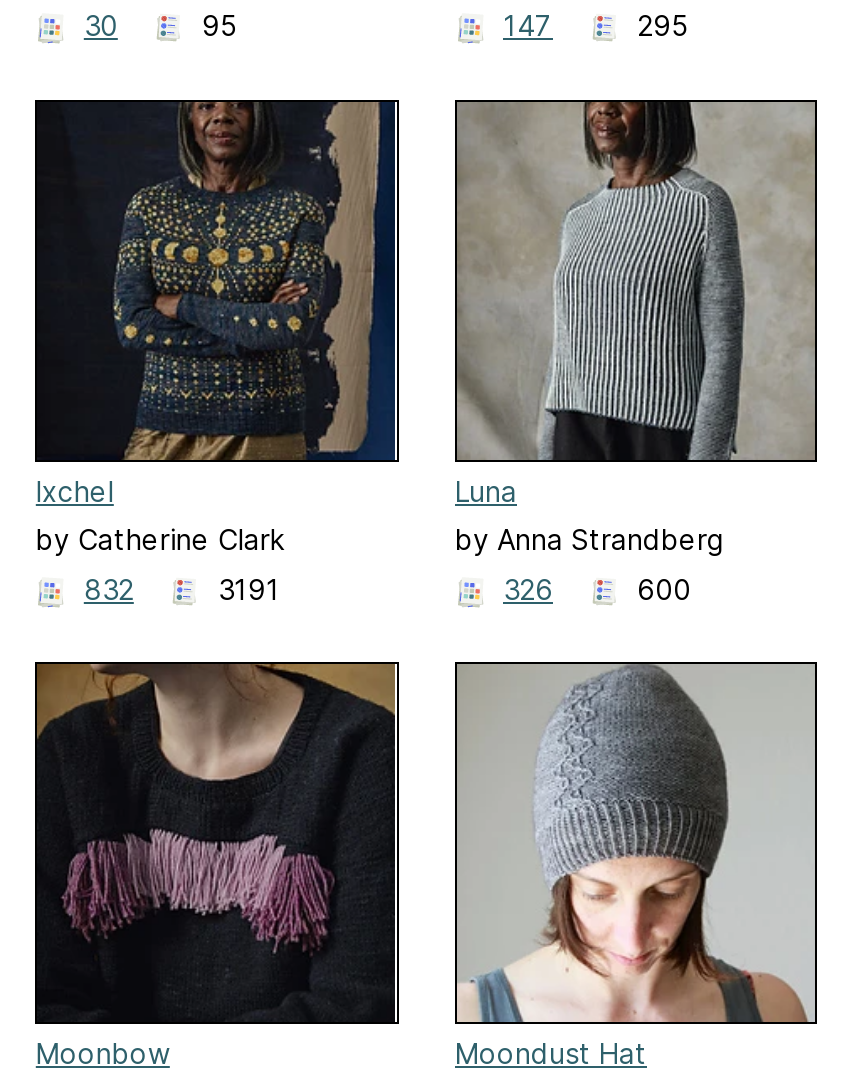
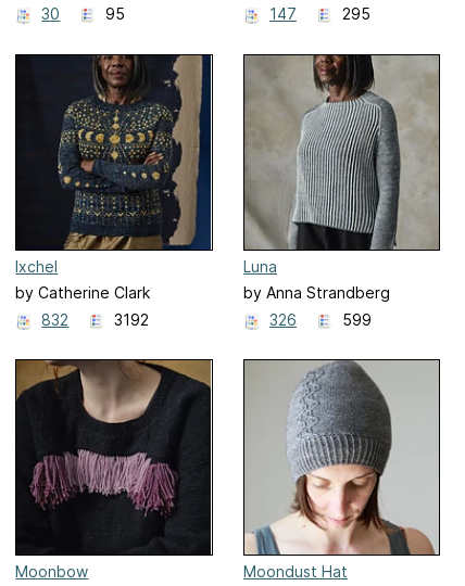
[218,571,280,605] 3191 -> [115,310,149,328] 3192
[637,571,691,605] 600 -> [342,310,372,328] 599

